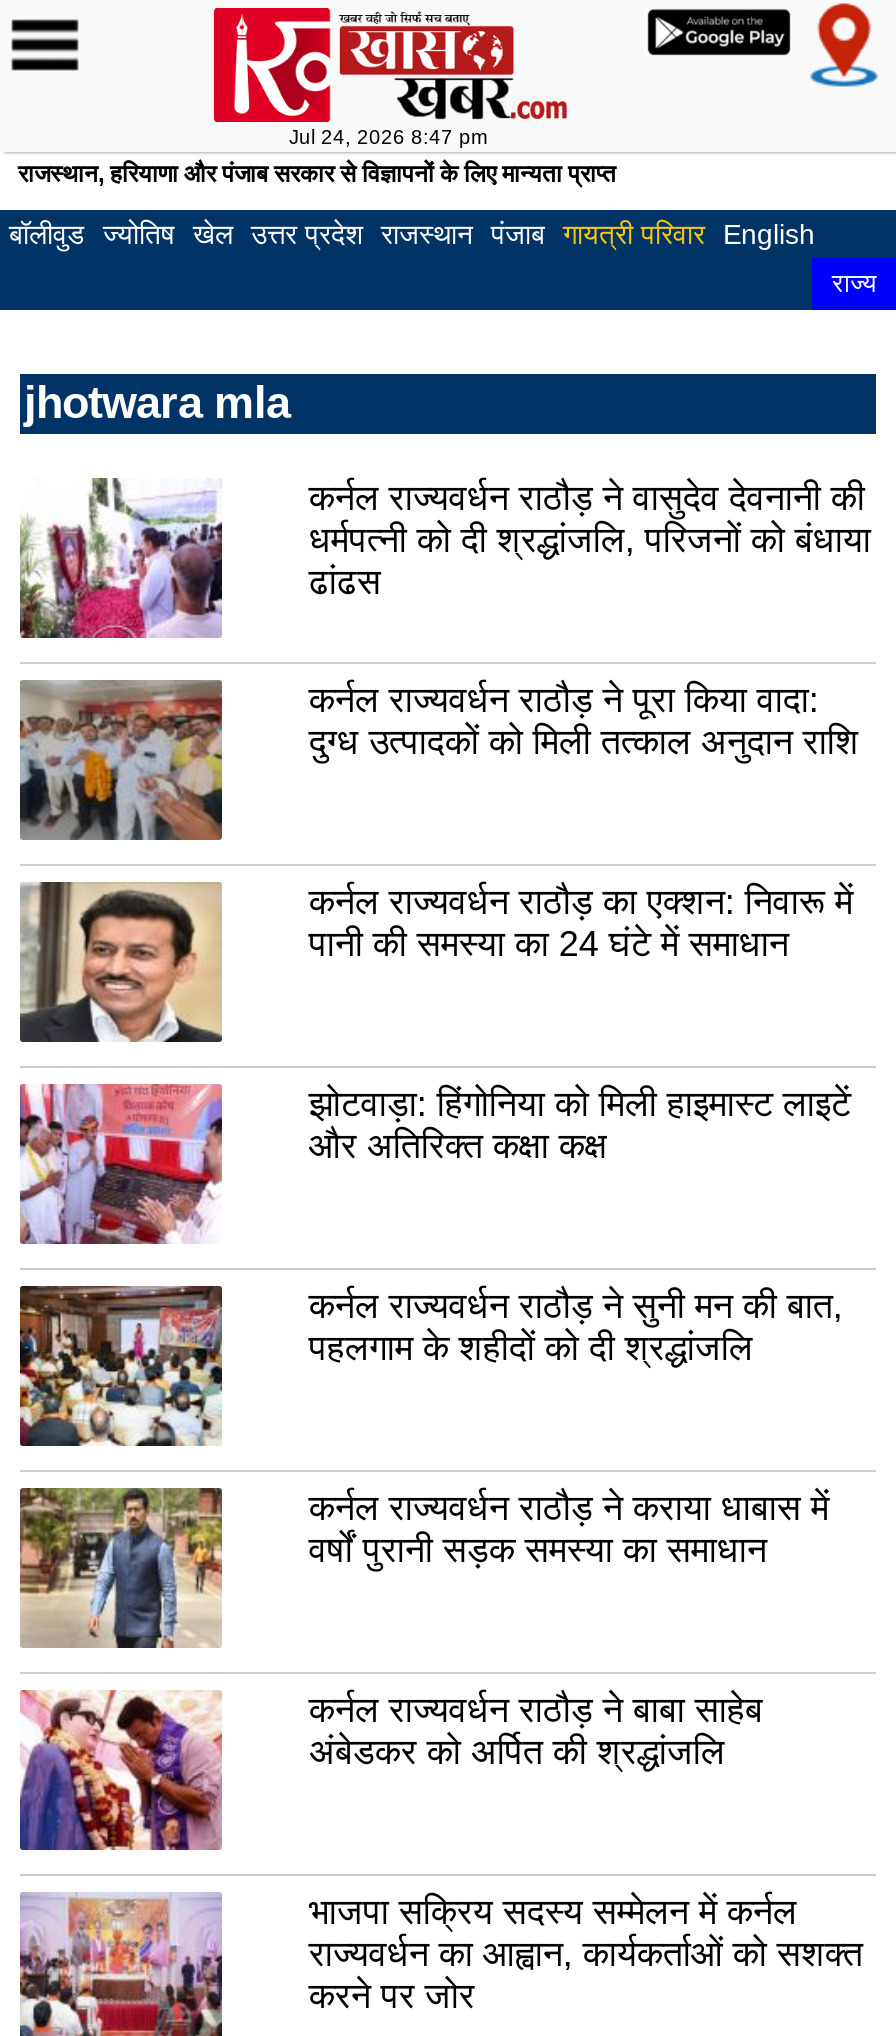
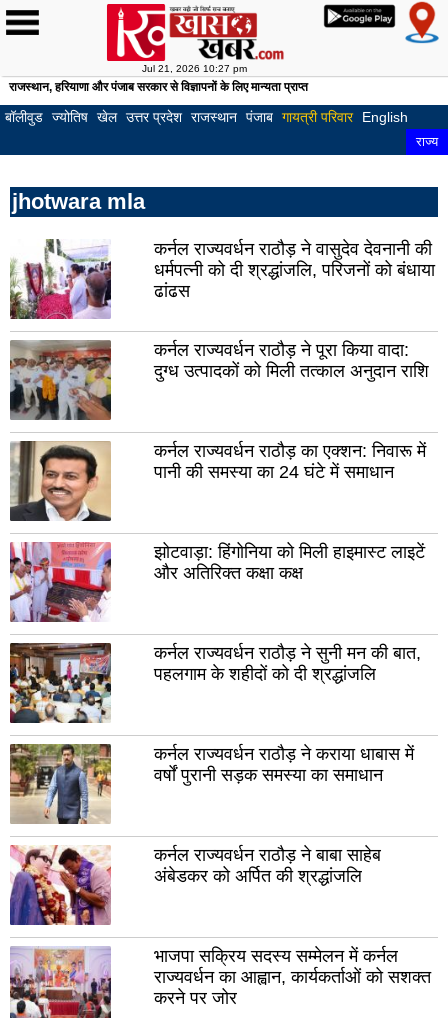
[289,126,487,148] Jul 24, 2026 8:47 pm -> [141,63,246,74] Jul 21, 2026 10:27 pm

